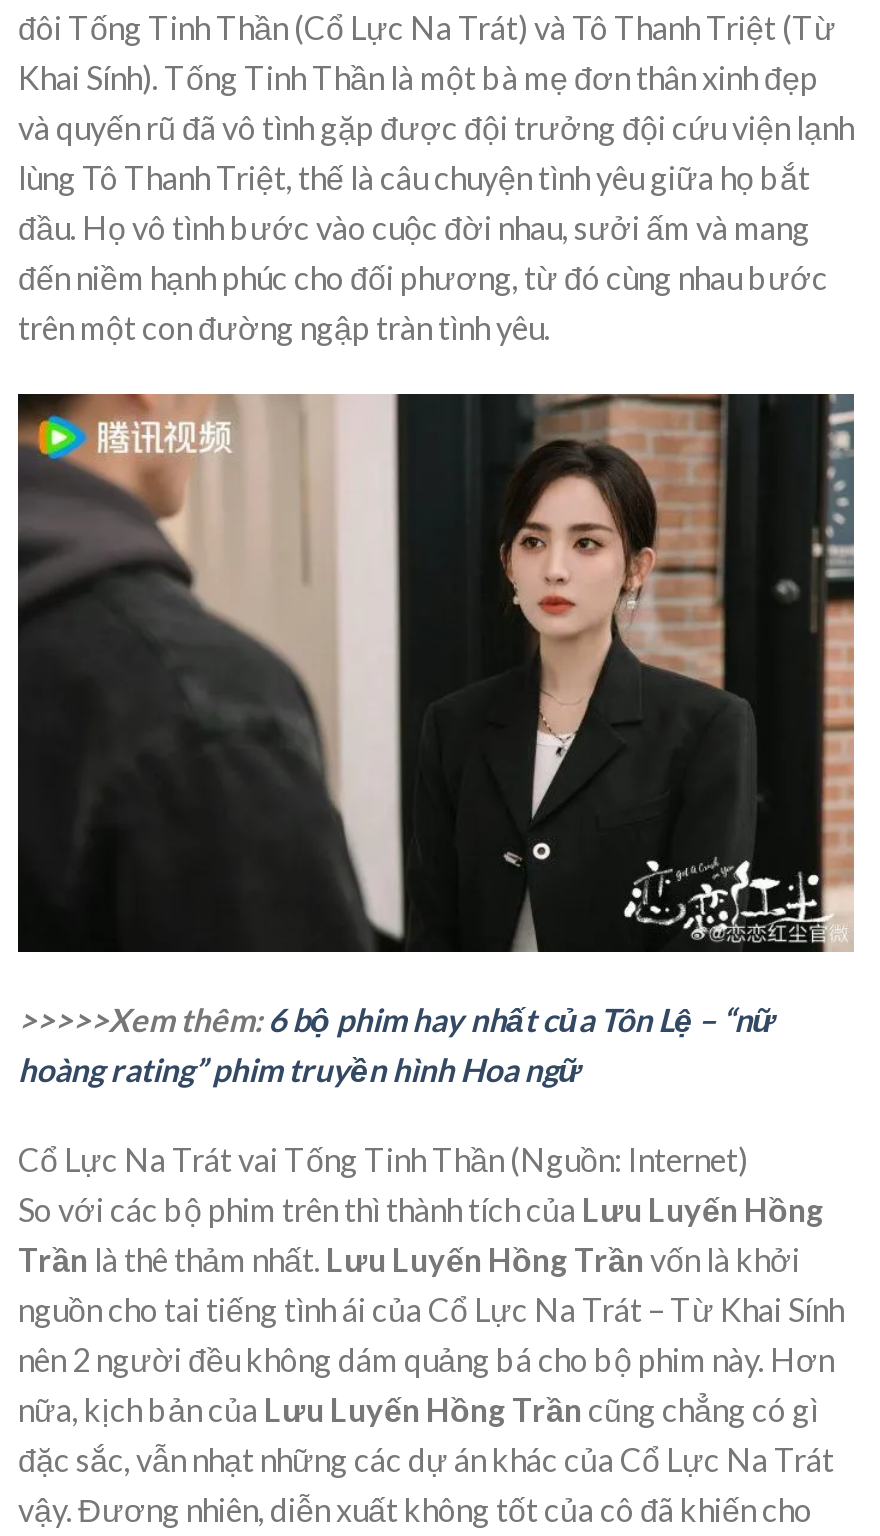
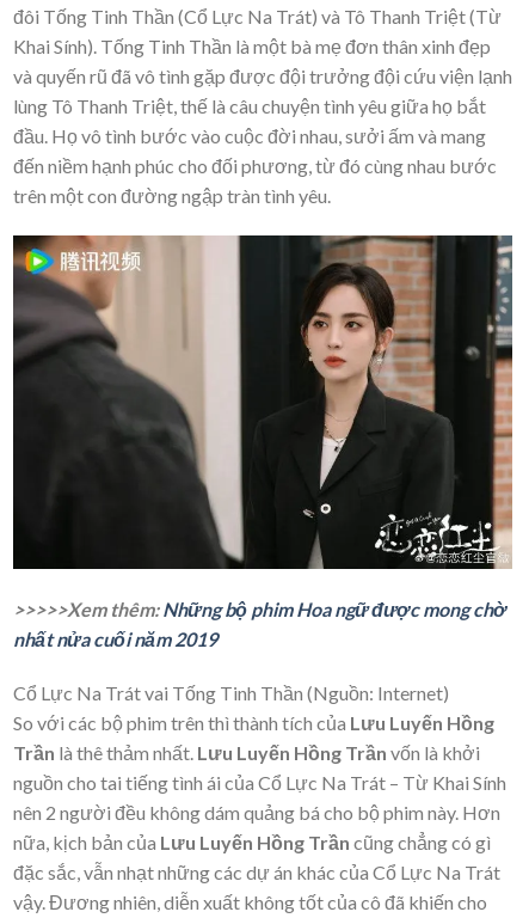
[18,999,774,1087] >>>>>Xem thêm: 6 bộ phim hay nhất của Tôn Lệ – “nữ | hoàng rating” phim truyền hình Hoa ngữ -> [13,597,506,650] >>>>>Xem thêm: Những bộ phim Hoa ngữ được mong chờ | nhất nửa cuối năm 2019

